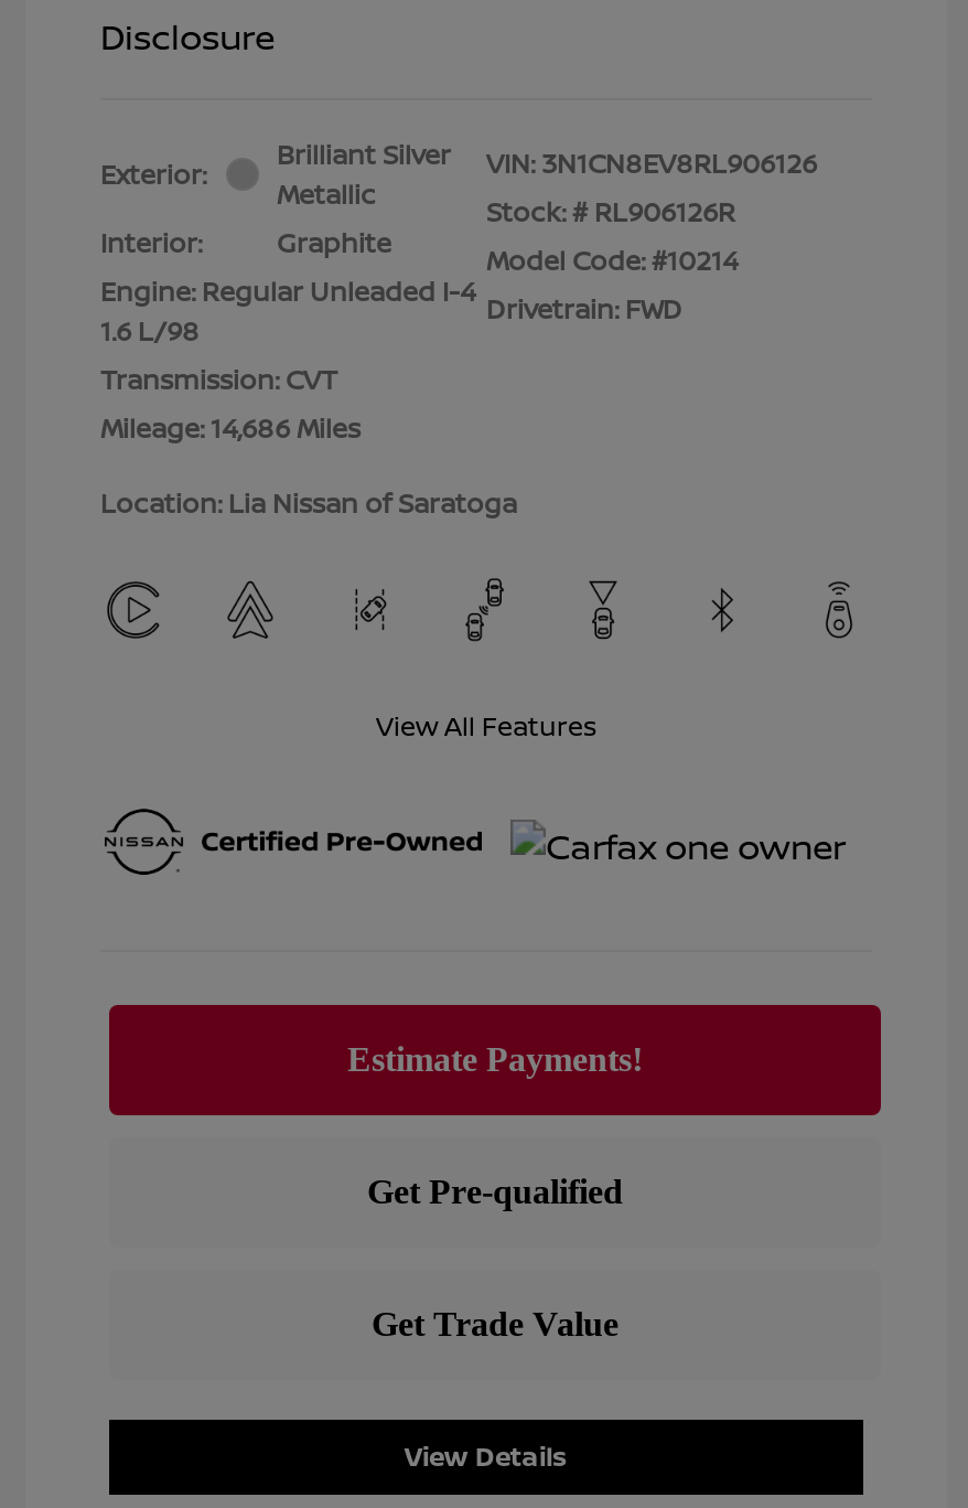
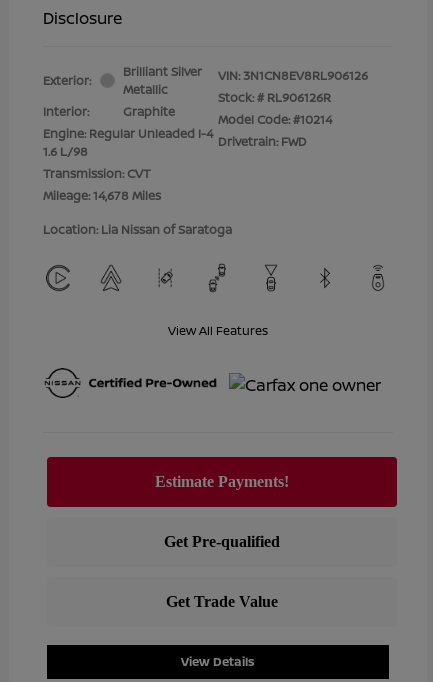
[100,409,361,447] Mileage: 14,686 Miles -> [43,187,161,204] Mileage: 14,678 Miles

